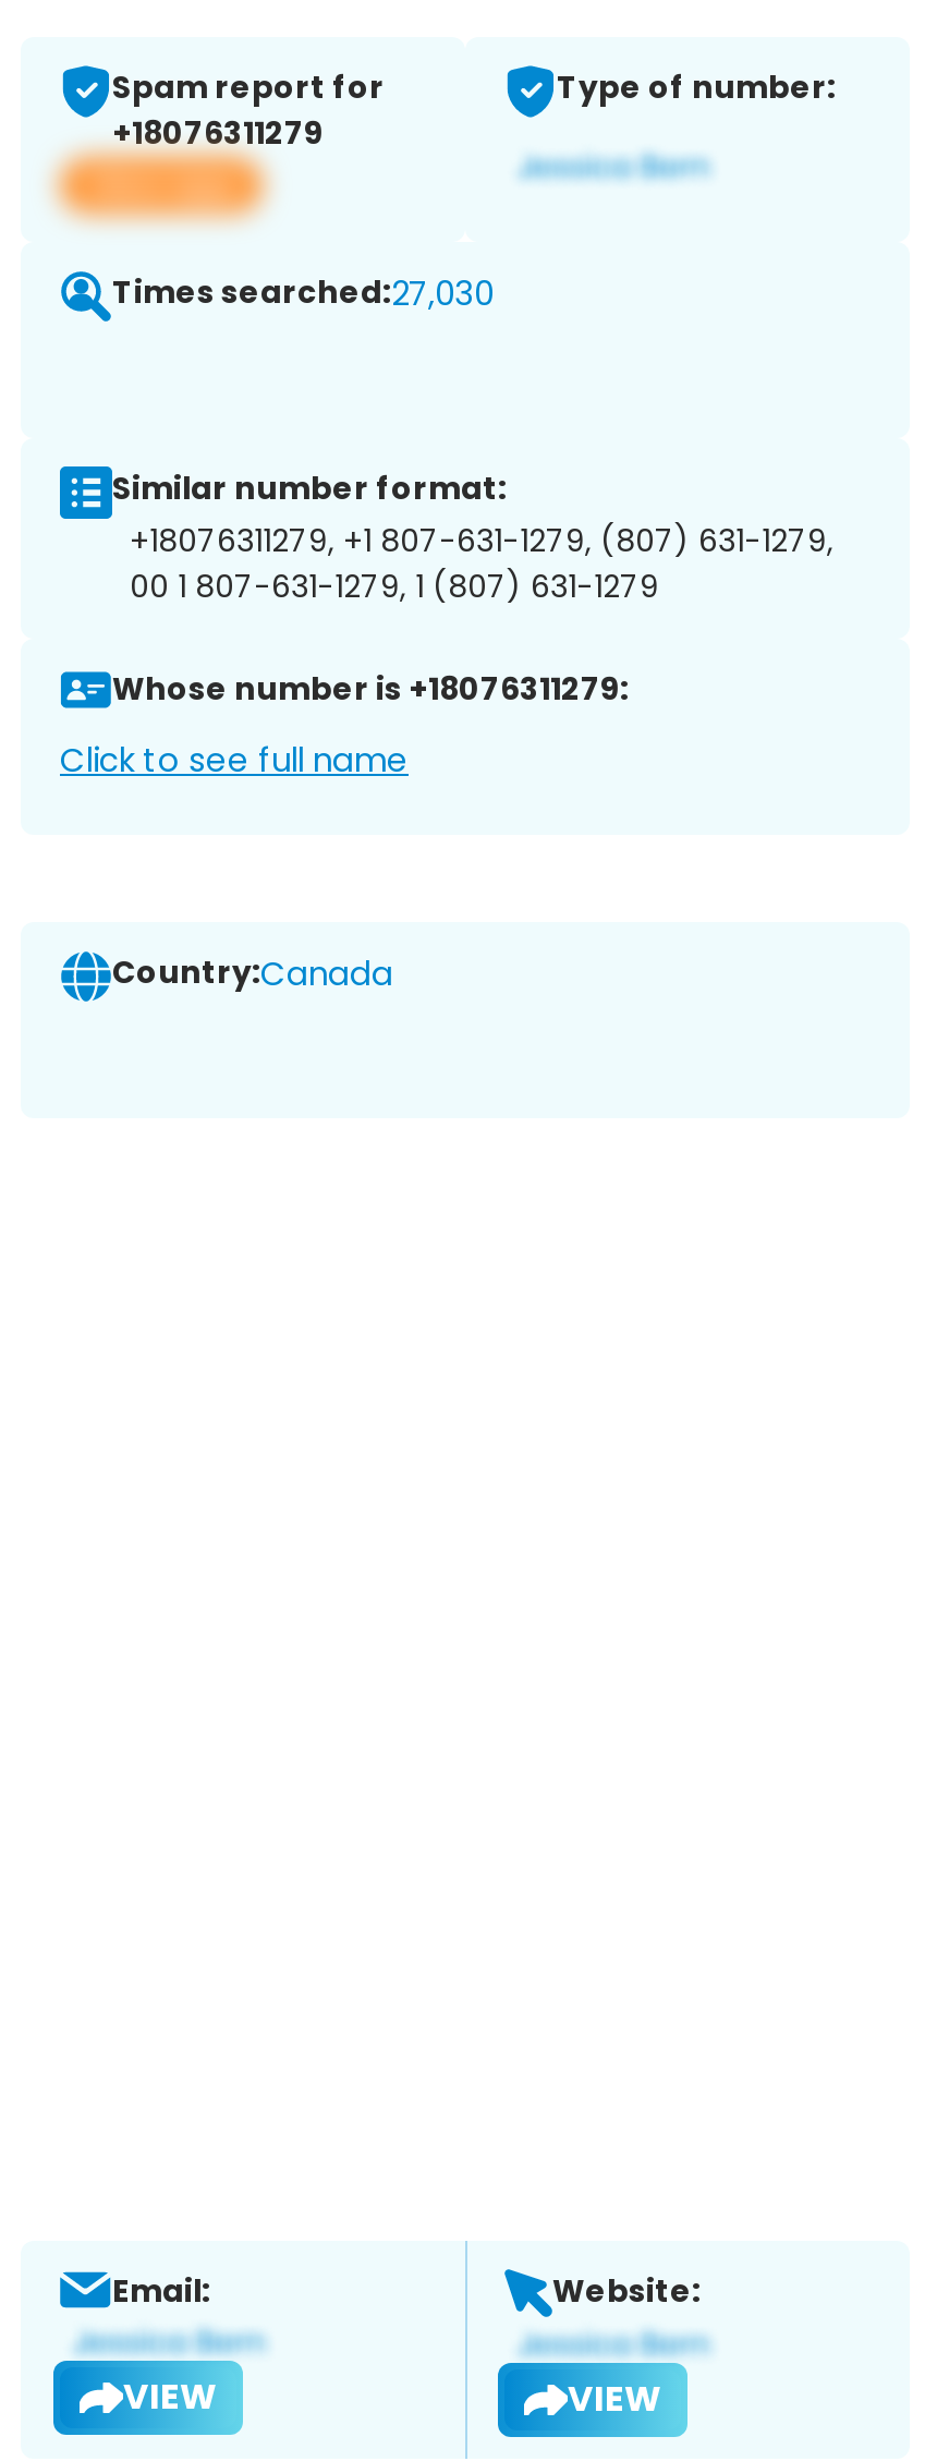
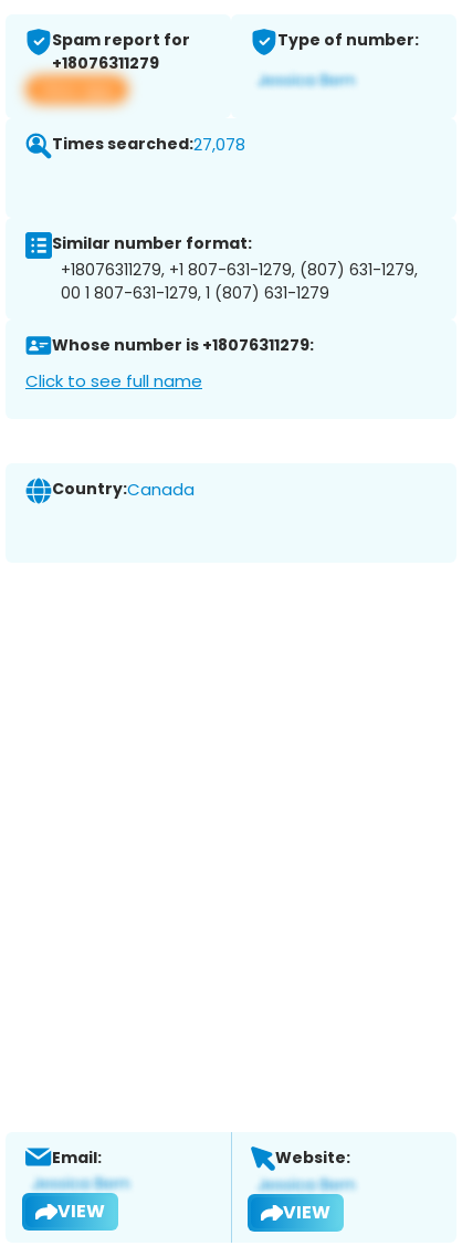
[112,271,494,316] Times searched:27,030 -> [52,133,245,156] Times searched:27,078

